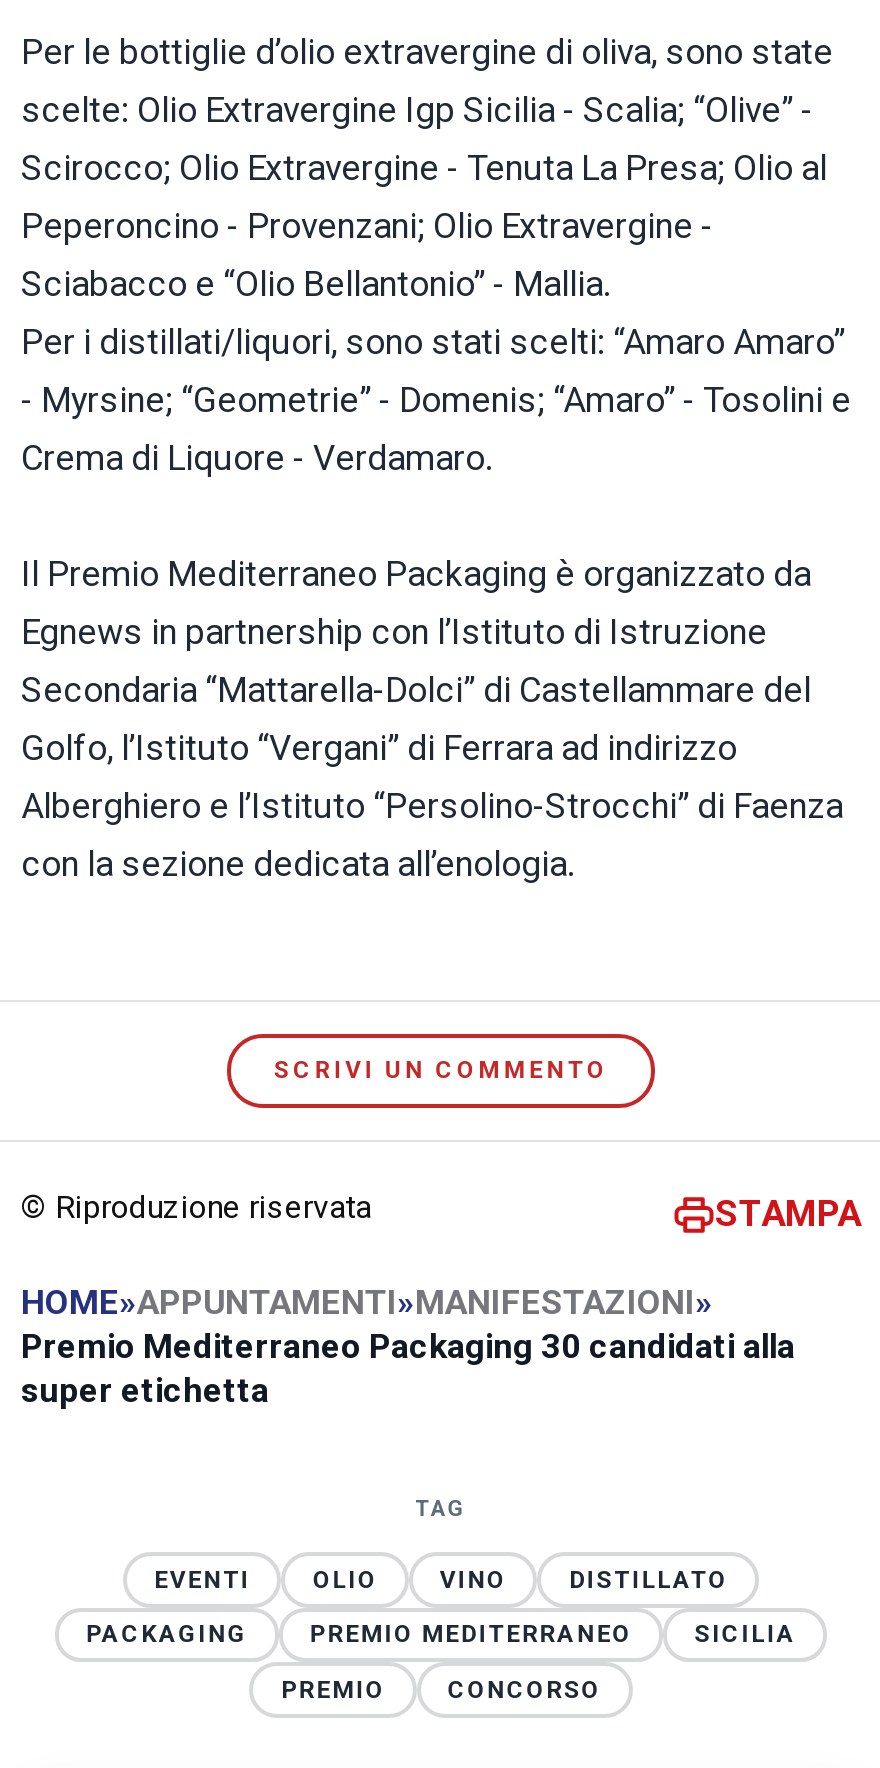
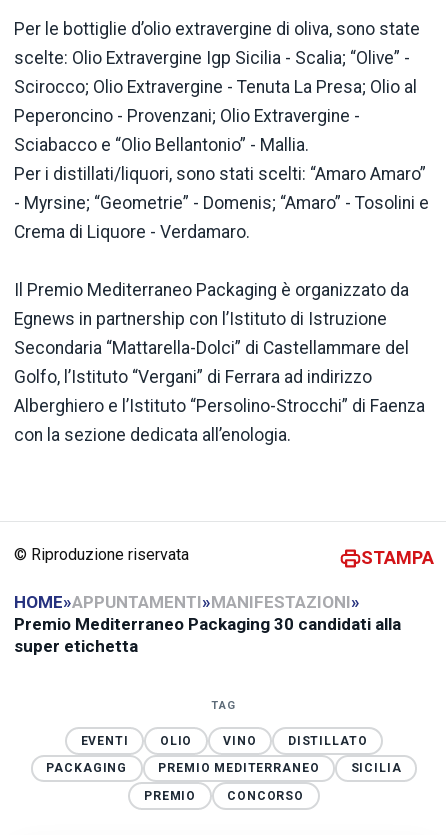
[274,1057,608,1085] SCRIVI UN COMMENTO -> none

